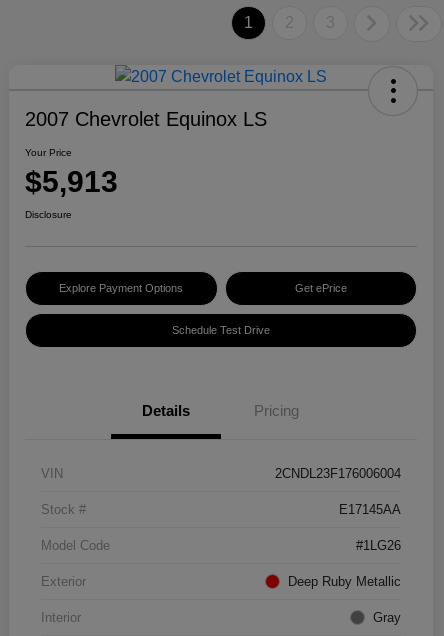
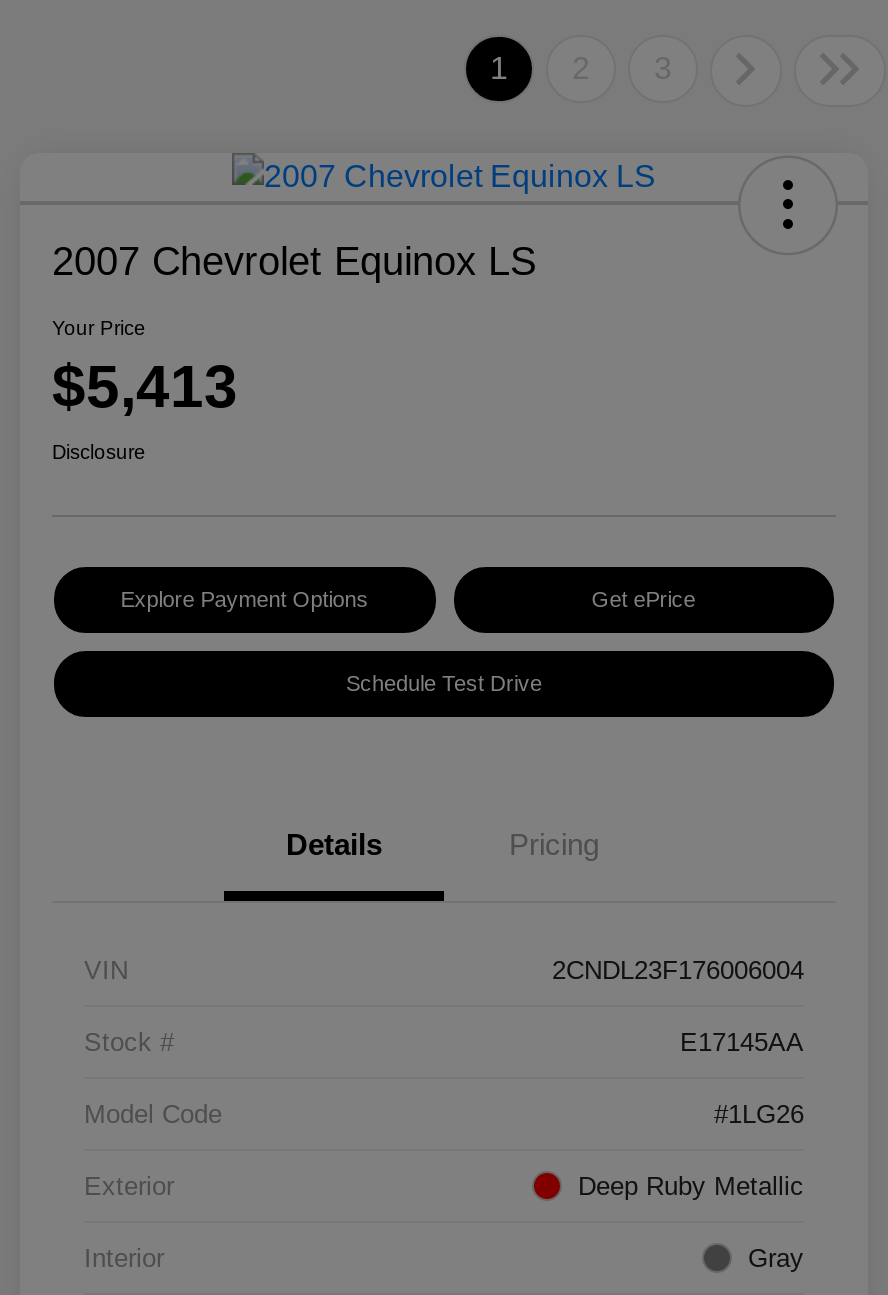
[25,165,118,198] $5,913 -> [52,353,238,419] $5,413

